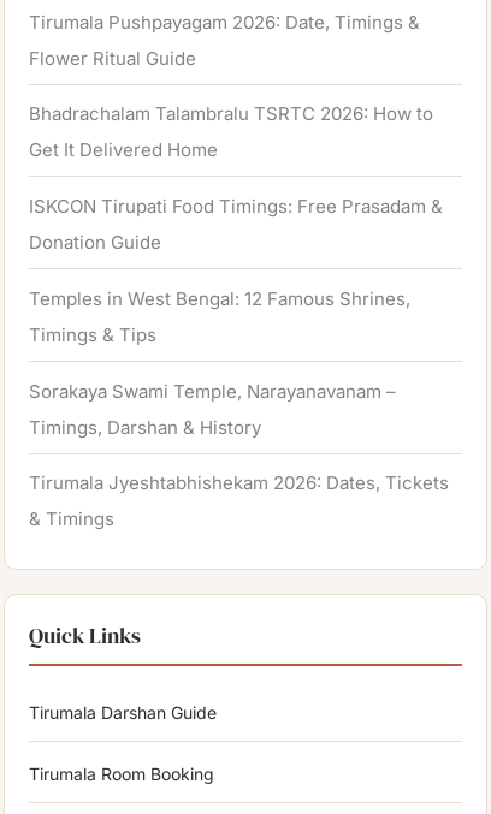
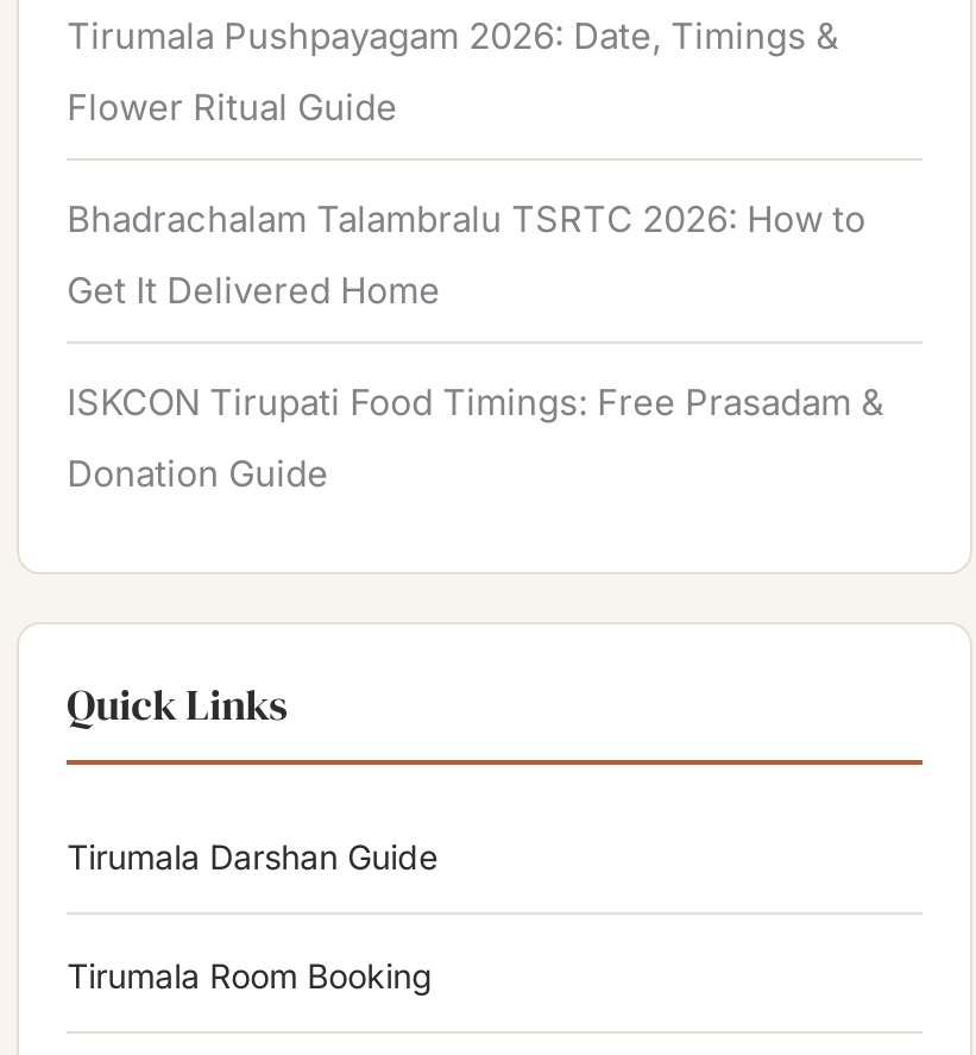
[29,287,449,531] Temples in West Bengal: 12 Famous Shrines, | Timings & Tips | Sorakaya Swami Temple, Narayanavanam – | Timings, Darshan & History | Tirumala Jyeshtabhishekam 2026: Dates, Tickets | & Timings -> none

